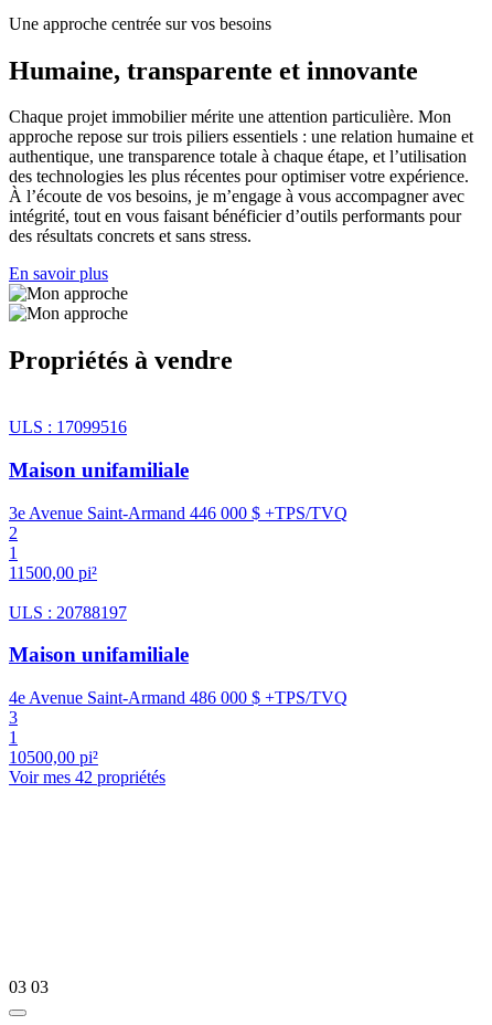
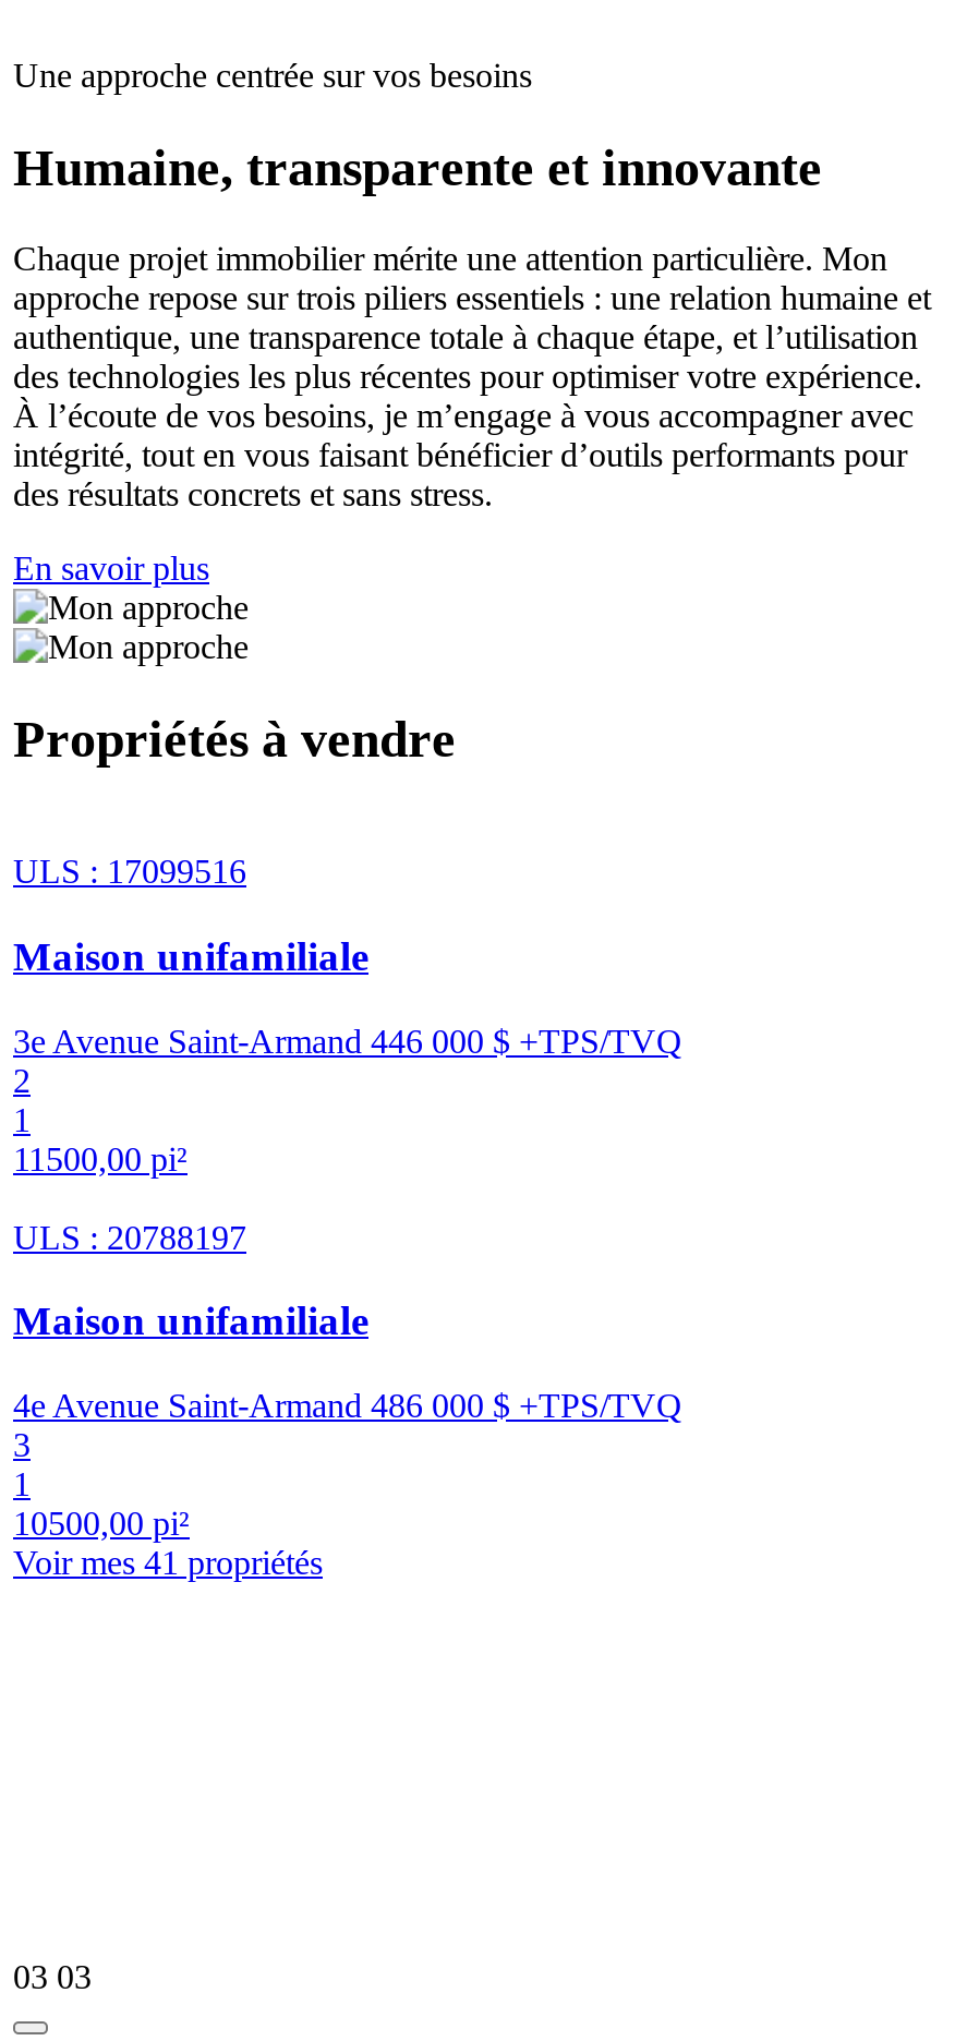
[9,768,165,787] Voir mes 42 propriétés -> [13,1544,323,1581] Voir mes 41 propriétés

